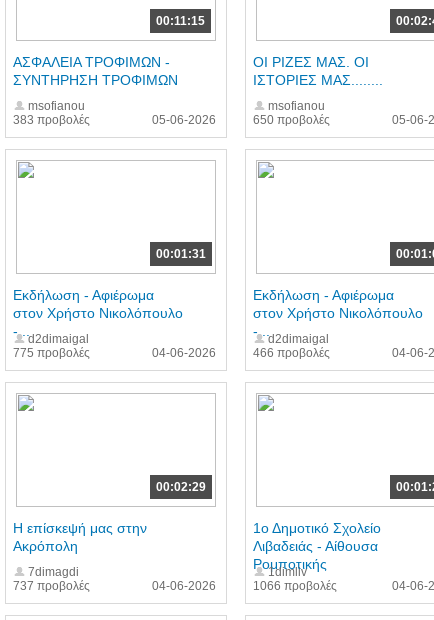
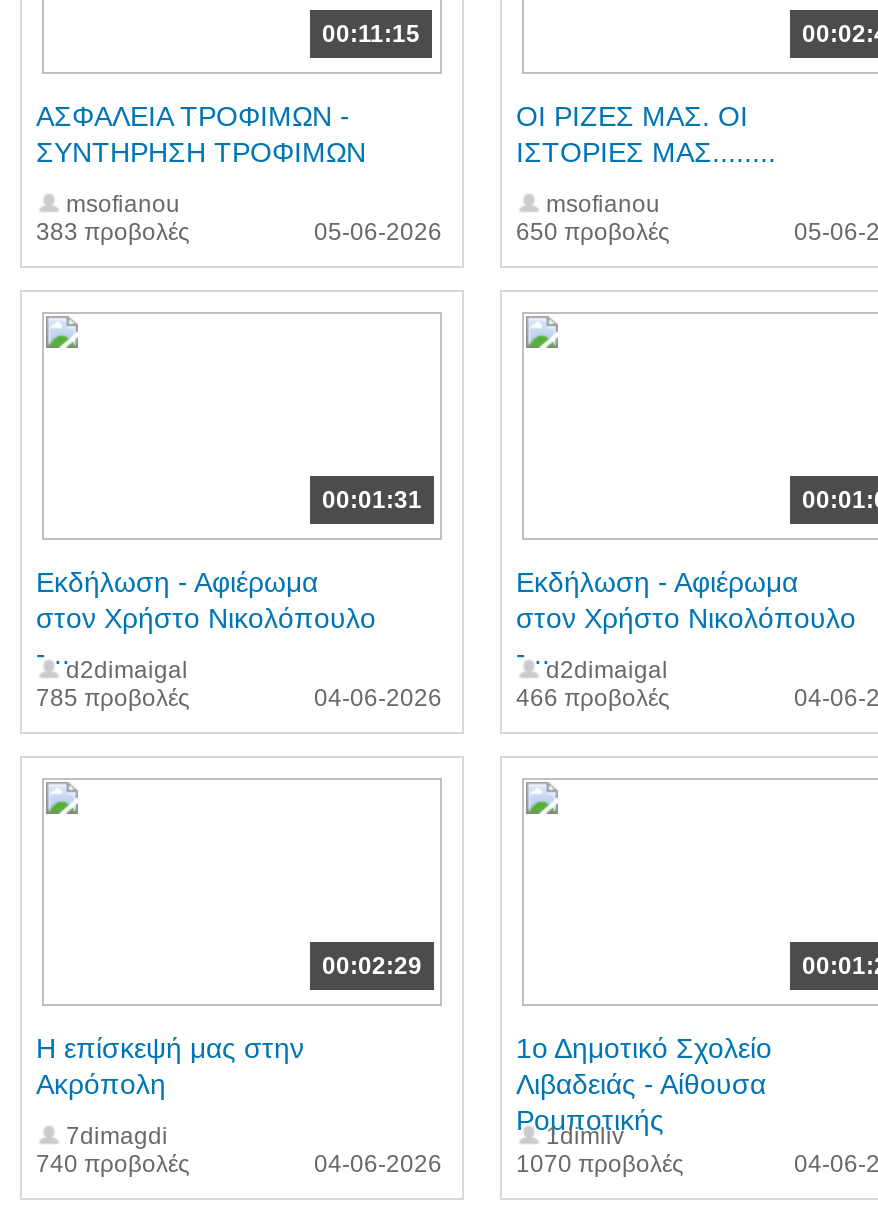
[13,346,90,360] 775 προβολές -> [36,684,190,712] 785 προβολές
[13,579,90,593] 737 προβολές -> [36,1150,190,1178] 740 προβολές
[253,579,337,593] 1066 προβολές -> [516,1150,684,1178] 1070 προβολές

